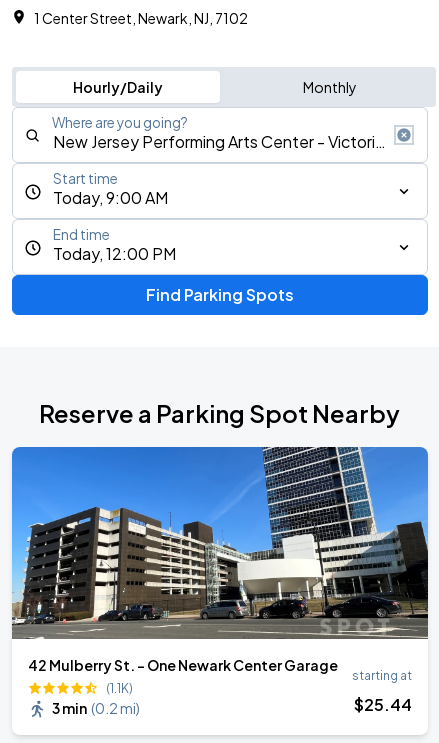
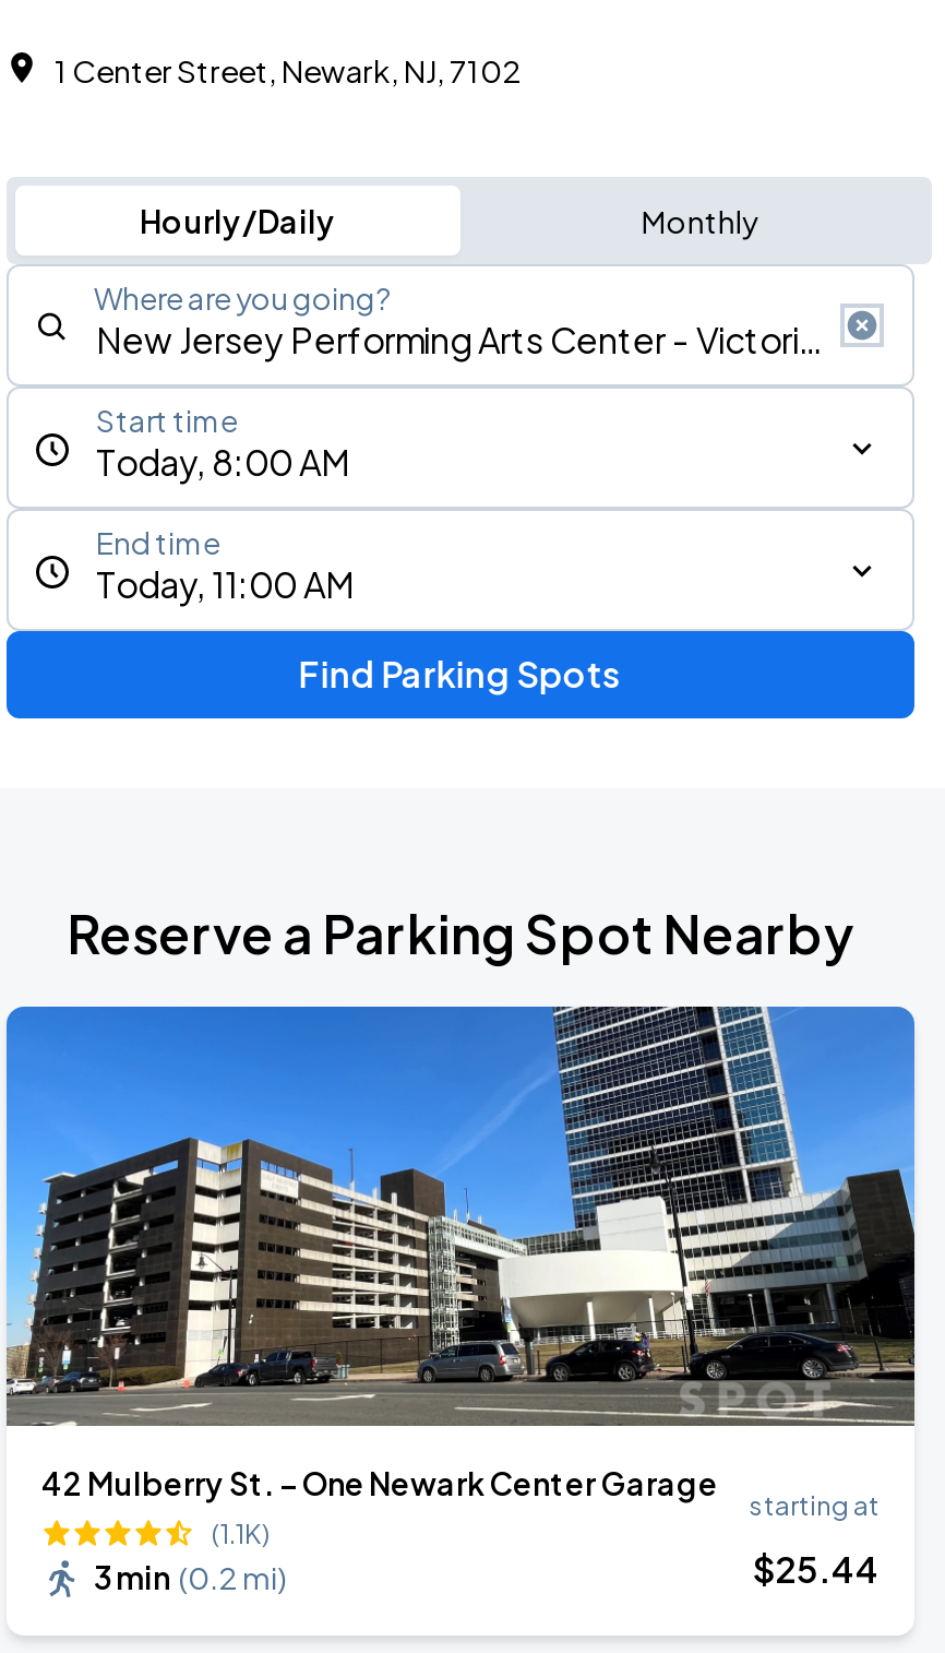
[53,187,168,208] Today, 9:00 AM -> [96,439,349,485] Today, 8:00 AM
[53,243,176,264] Today, 12:00 PM -> [96,561,354,607] Today, 11:00 AM

